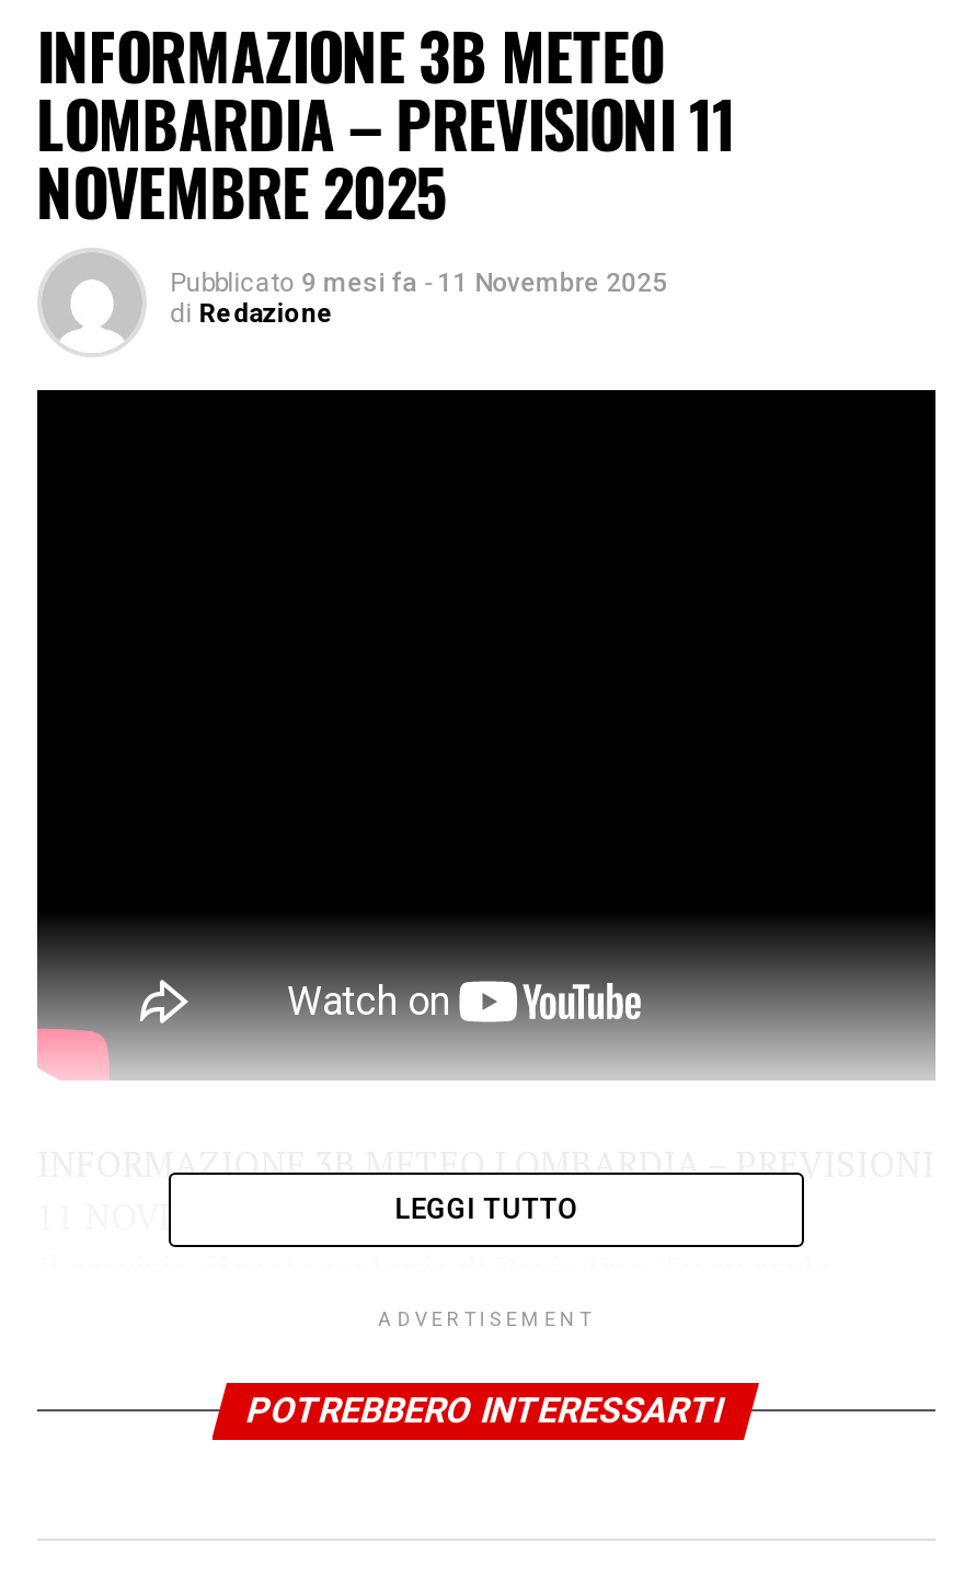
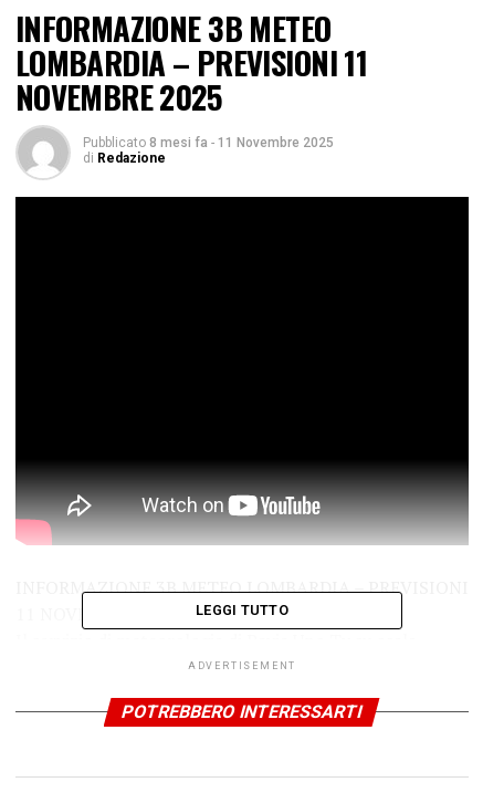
[170,267,668,298] Pubblicato 9 mesi fa - 11 Novembre 2025 -> [83,135,333,150] Pubblicato 8 mesi fa - 11 Novembre 2025

